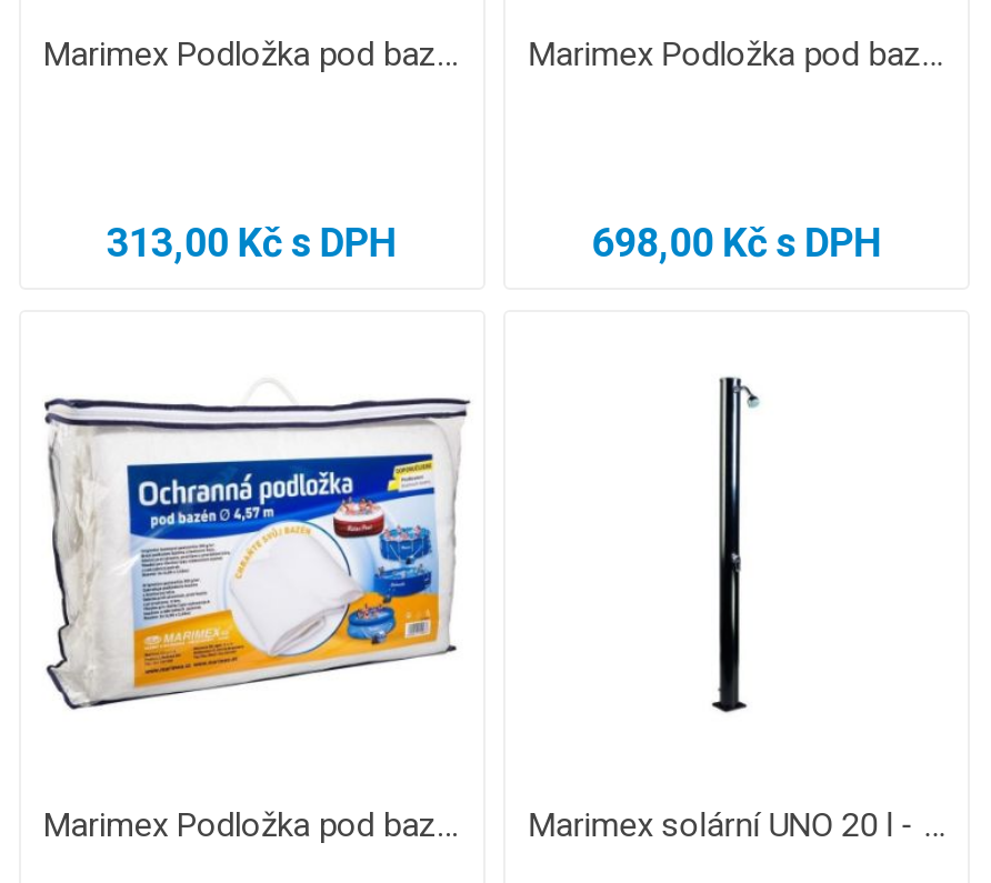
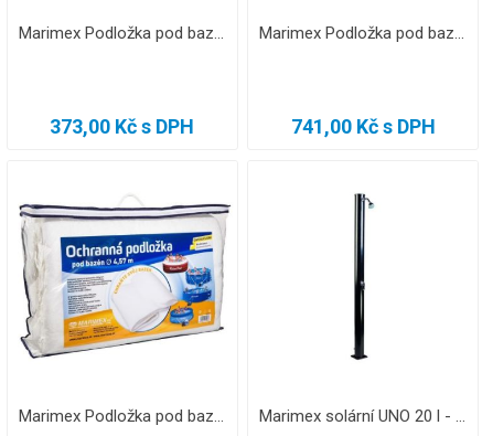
[106,219,398,266] 313,00 Kč s DPH -> [50,115,195,138] 373,00 Kč s DPH
[591,219,882,266] 698,00 Kč s DPH -> [291,115,435,138] 741,00 Kč s DPH

